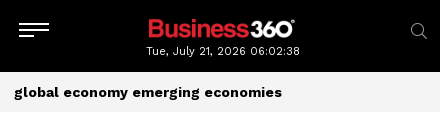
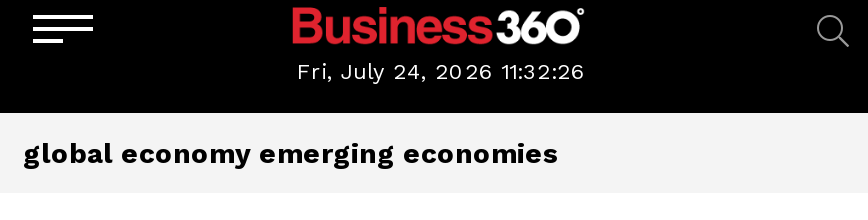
[146,45,300,58] Tue, July 21, 2026 06:02:38 -> [297,59,585,85] Fri, July 24, 2026 11:32:26

